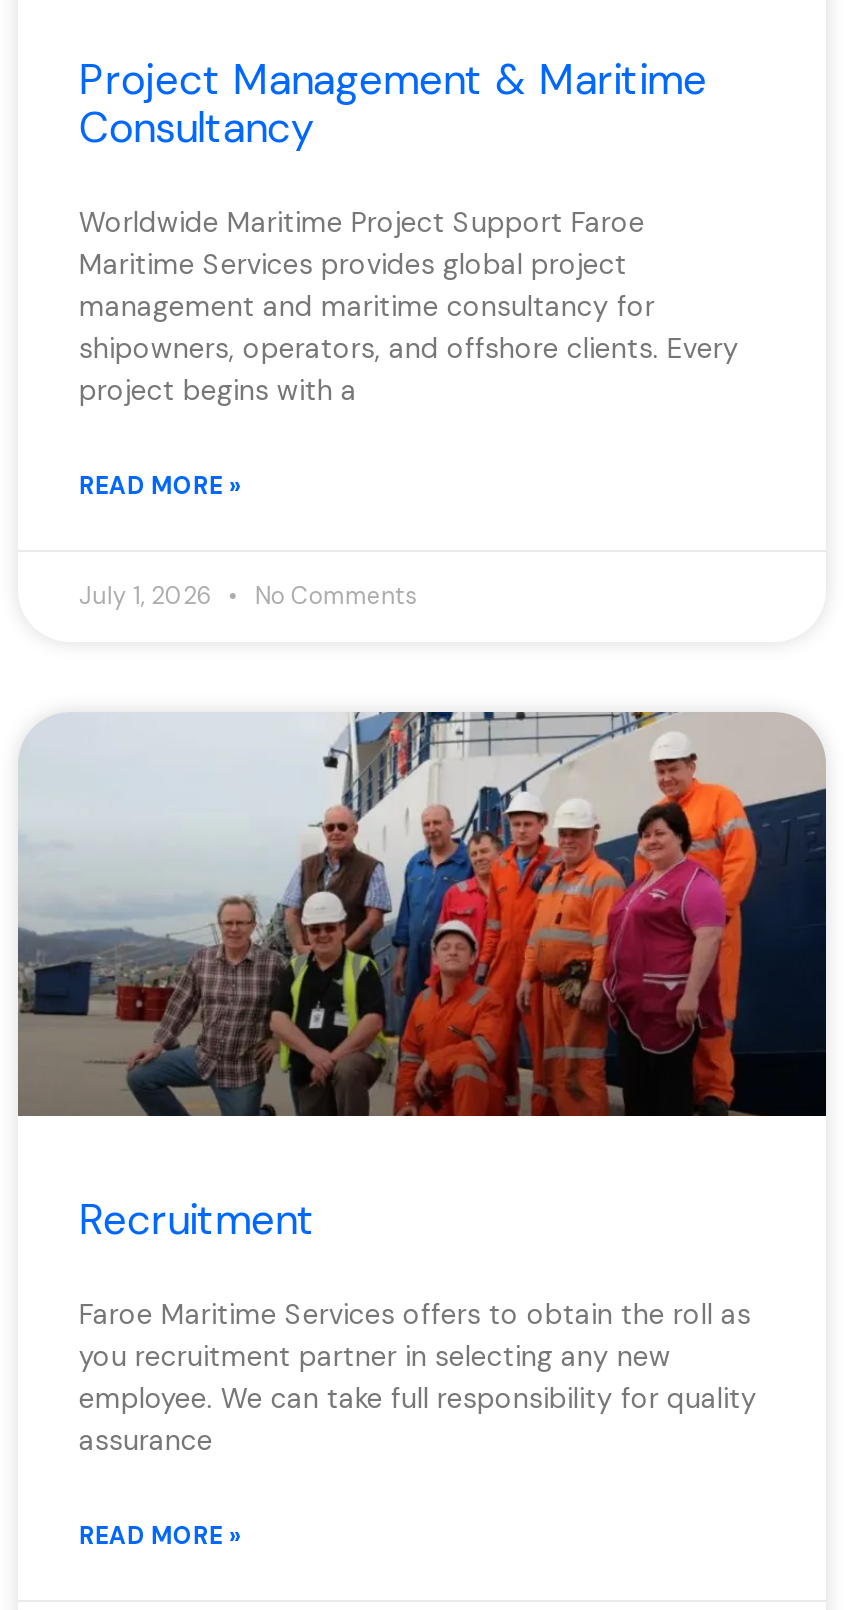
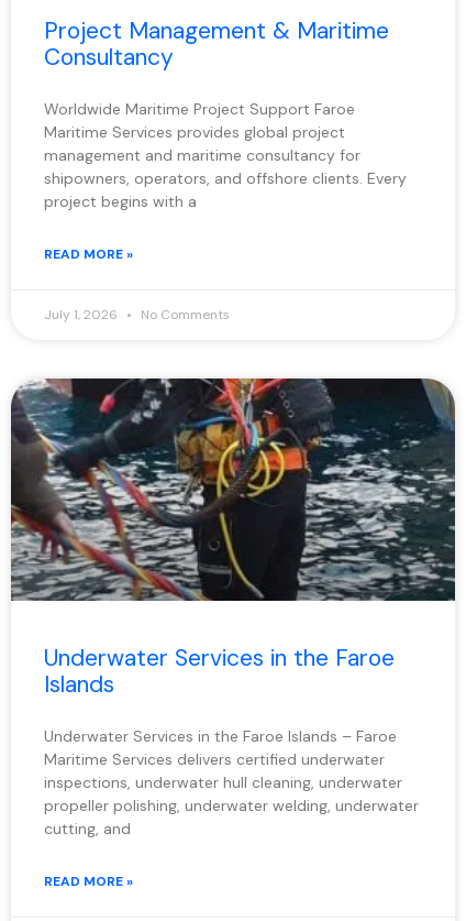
[18,710,826,1247] [image] | Recruitment -> [10,377,455,699] [image] | Underwater Services in the Faroe | Islands
[79,1295,757,1457] Faroe Maritime Services offers to obtain the roll as | you recruitment partner in selecting any new | employee. We can take full responsibility for quality | assurance -> [44,726,419,838] Underwater Services in the Faroe Islands – Faroe | Maritime Services delivers certified underwater | inspections, underwater hull cleaning, underwater | propeller polishing, underwater welding, underwater | cutting, and

